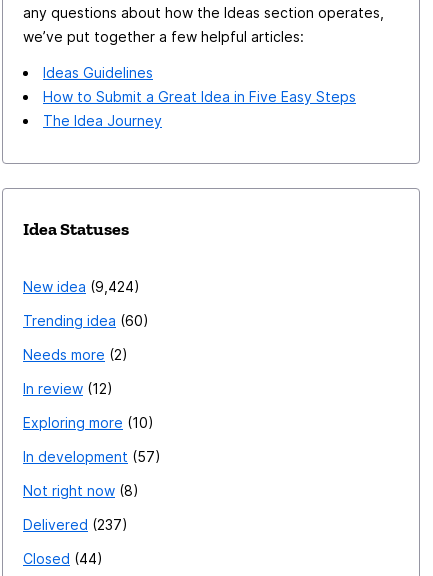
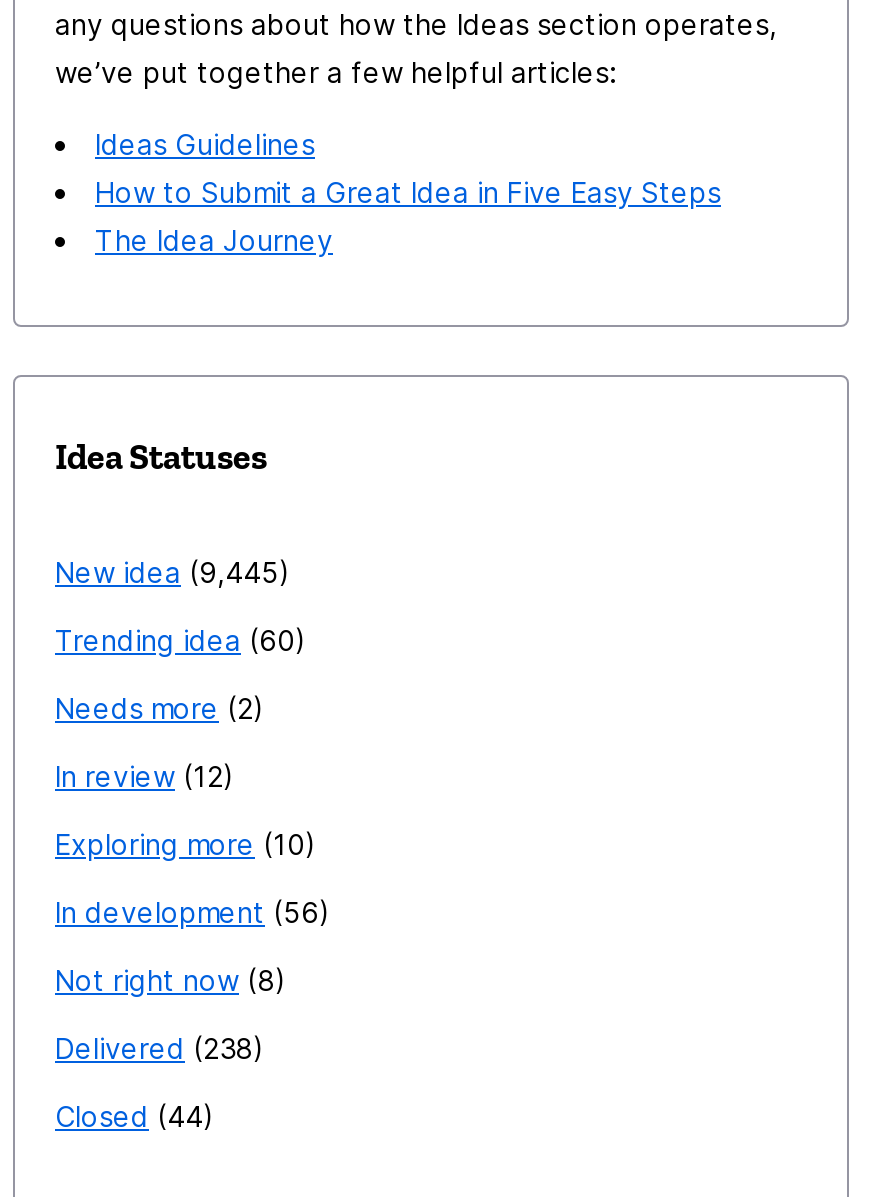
[23,278,134,295] New idea 9,424 -> [55,556,279,590] New idea 9,445
[23,448,155,465] In development 57 -> [55,896,319,930] In development 56
[23,516,122,533] Delivered 237 -> [55,1032,253,1066] Delivered 238

